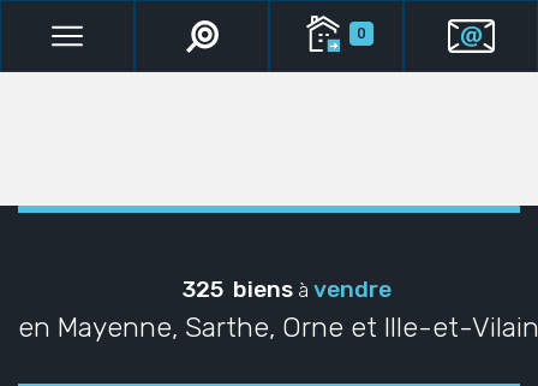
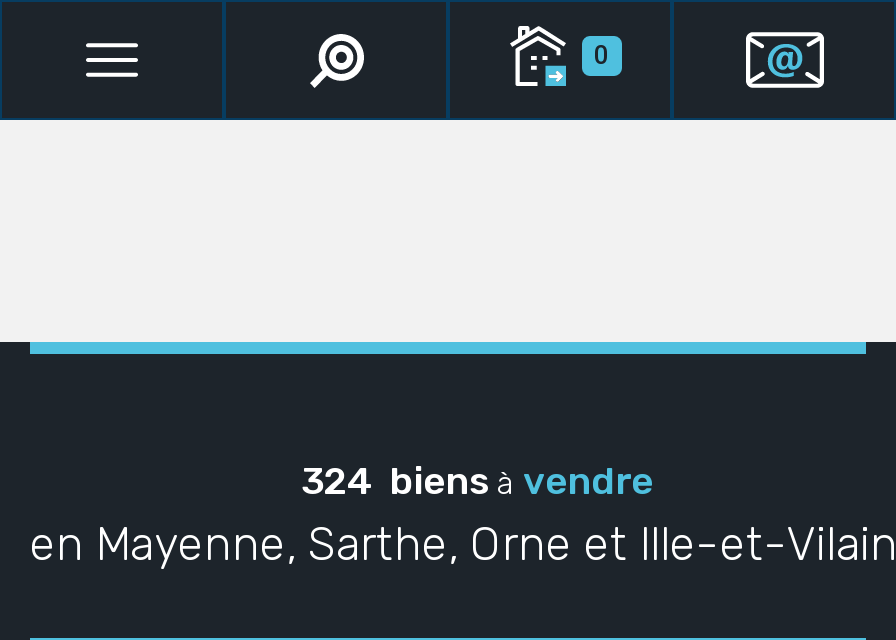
[182,275,391,303] 325 biens à vendre -> [301,458,653,504] 324 biens à vendre

